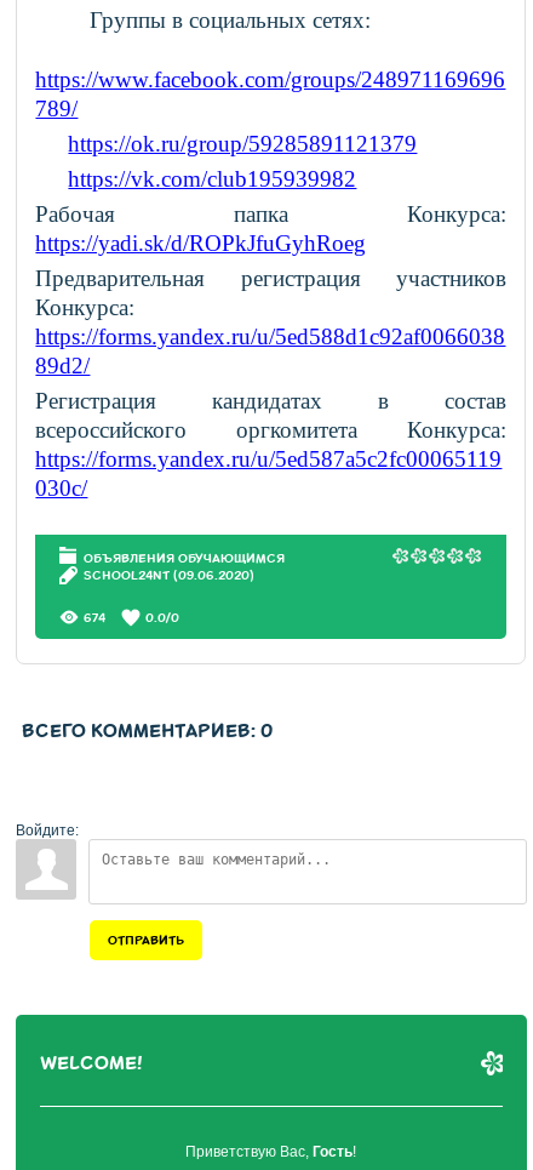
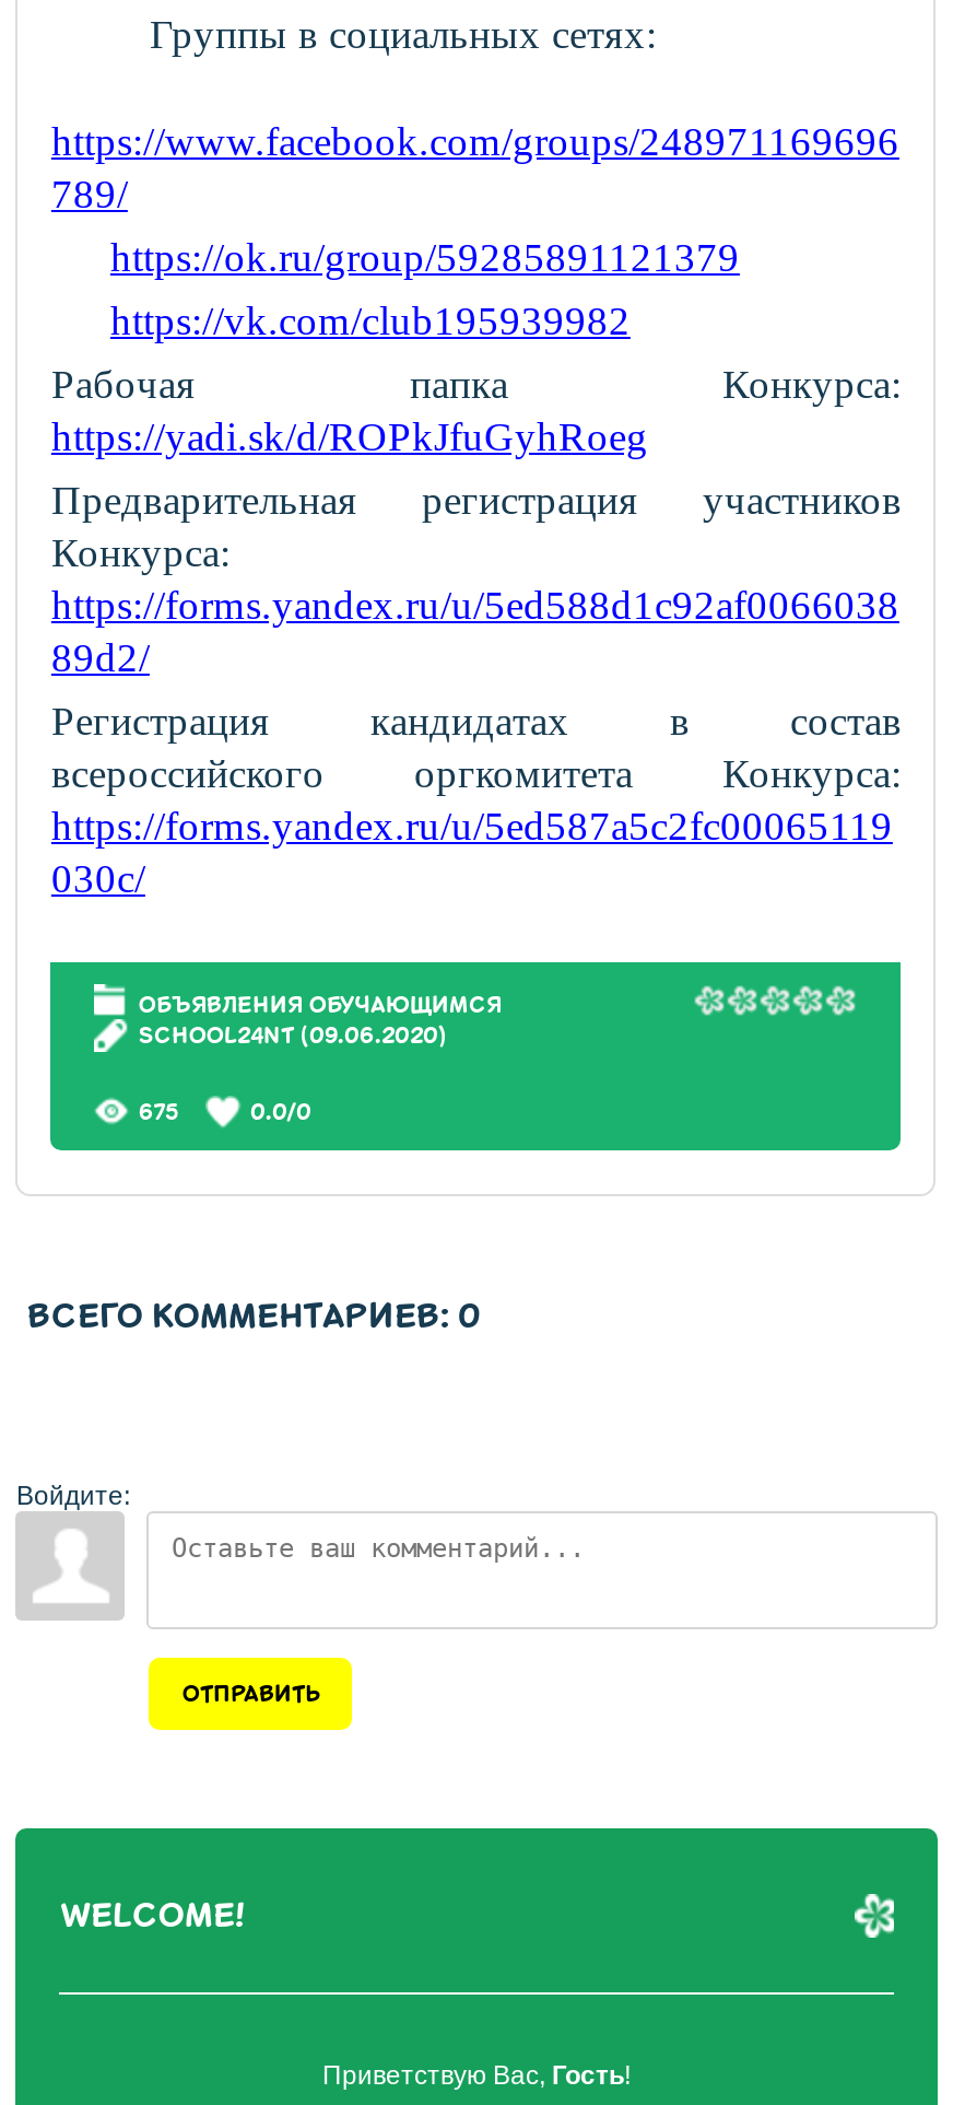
[84,610,106,626] 674 -> [139,1098,178,1126] 675

